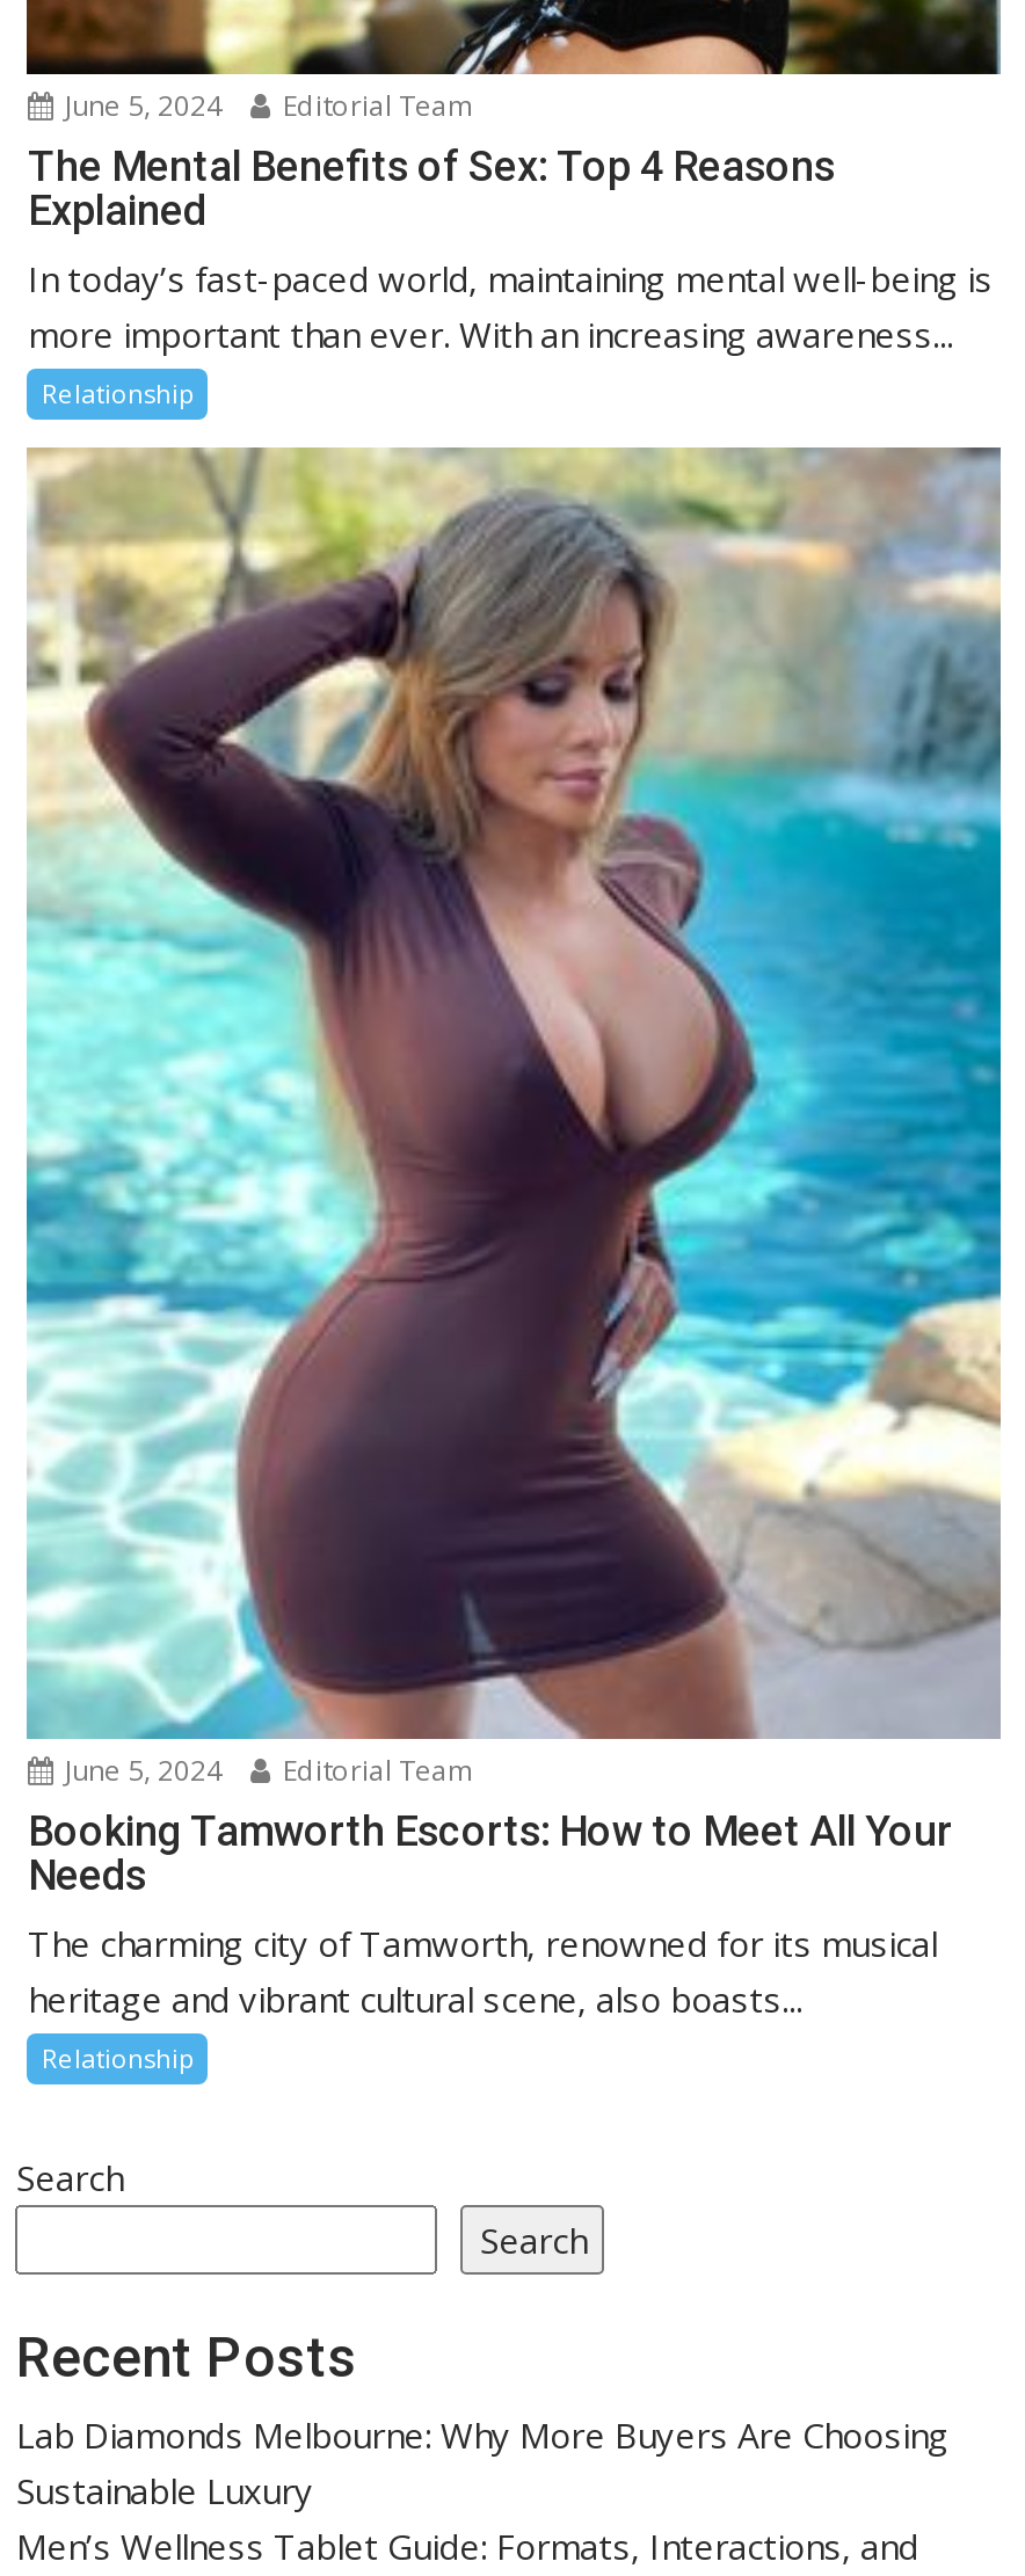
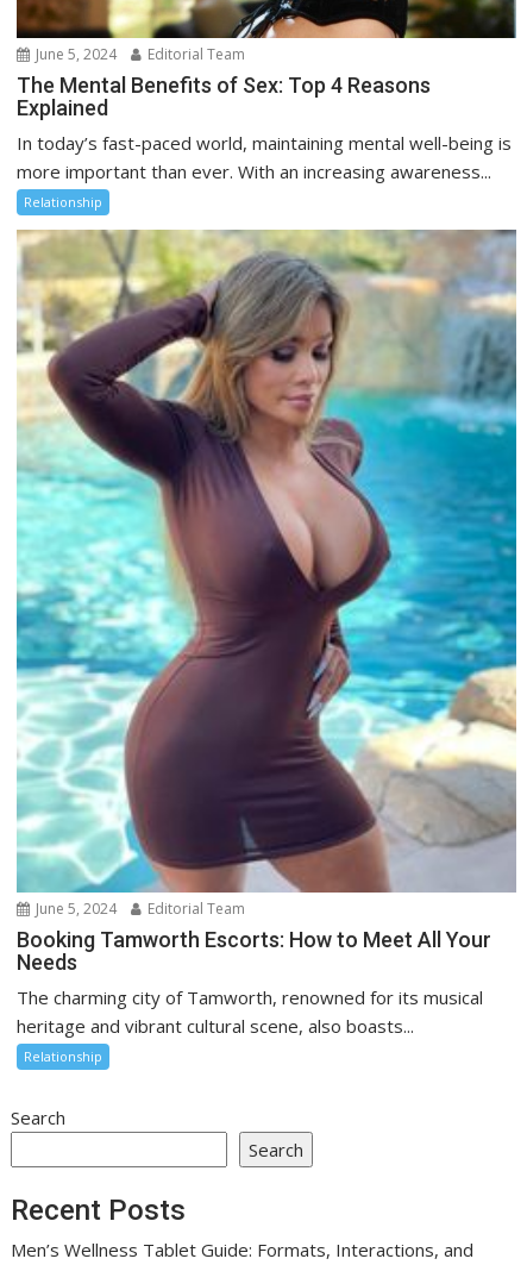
[16,2411,948,2513] Lab Diamonds Melbourne: Why More Buyers Are Choosing | Sustainable Luxury -> none

